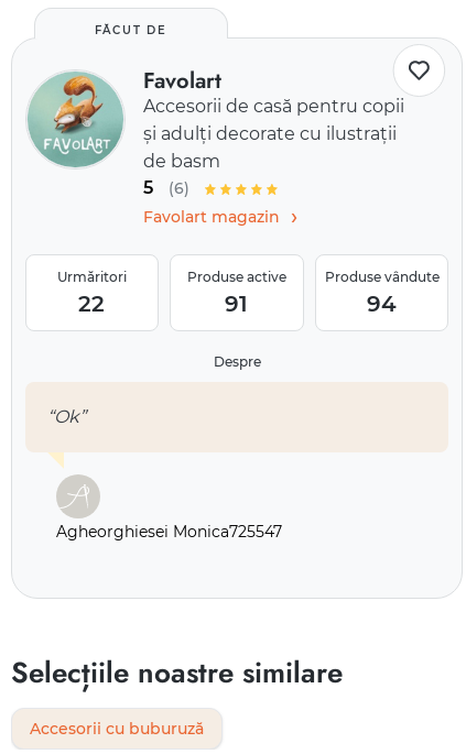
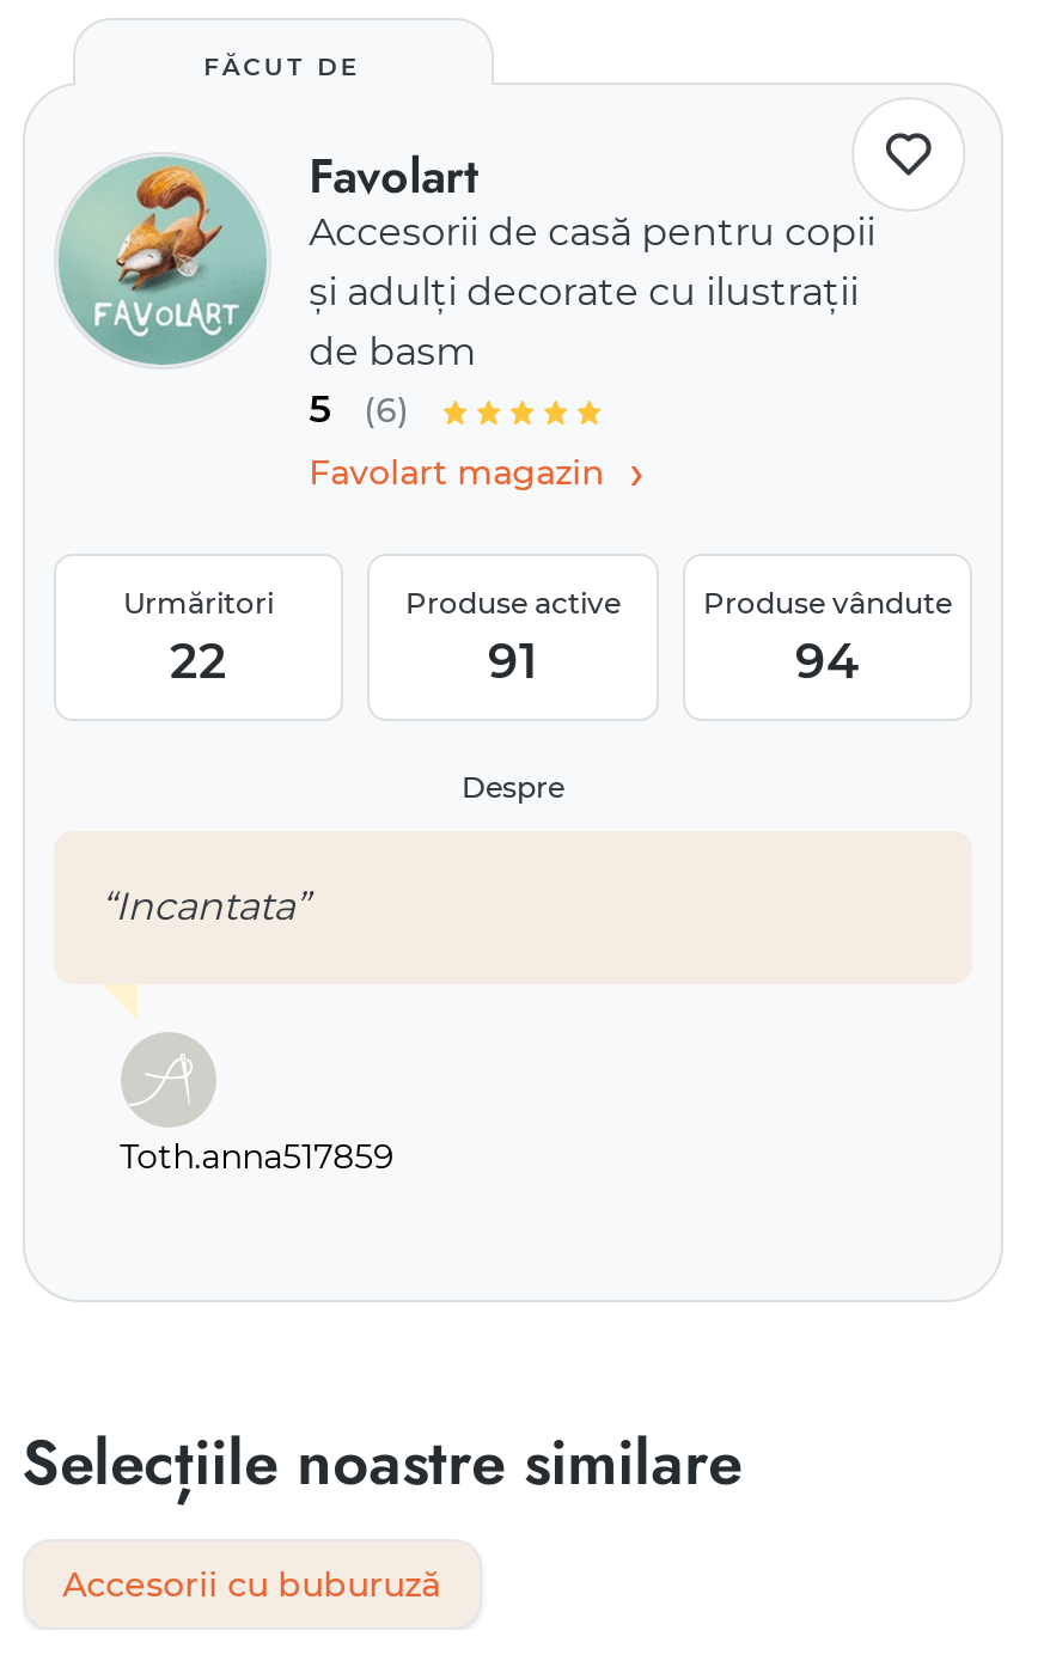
[47,406,86,427] “Ok” -> [101,884,309,929] “Incantata”
[56,522,282,542] Agheorghiesei Monica725547 -> [120,1135,395,1178] Toth.anna517859

